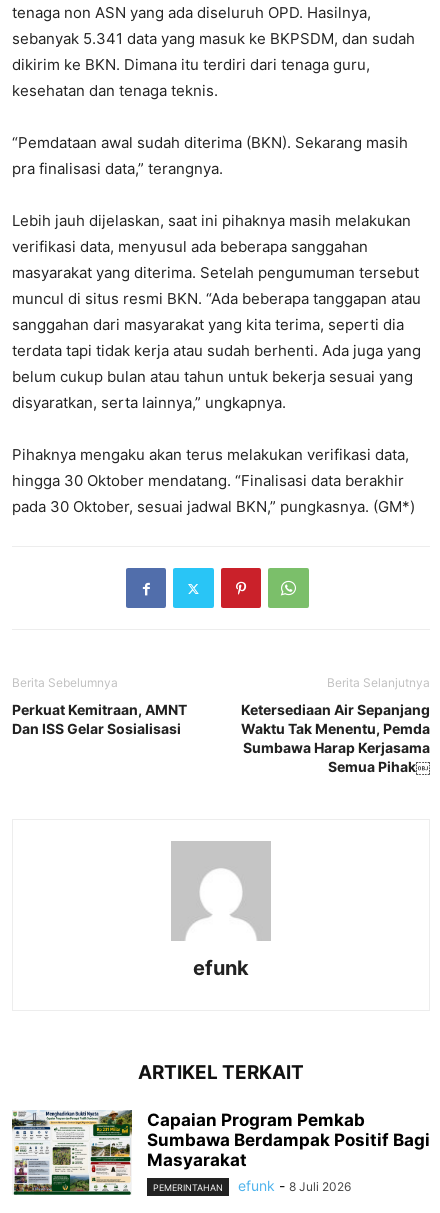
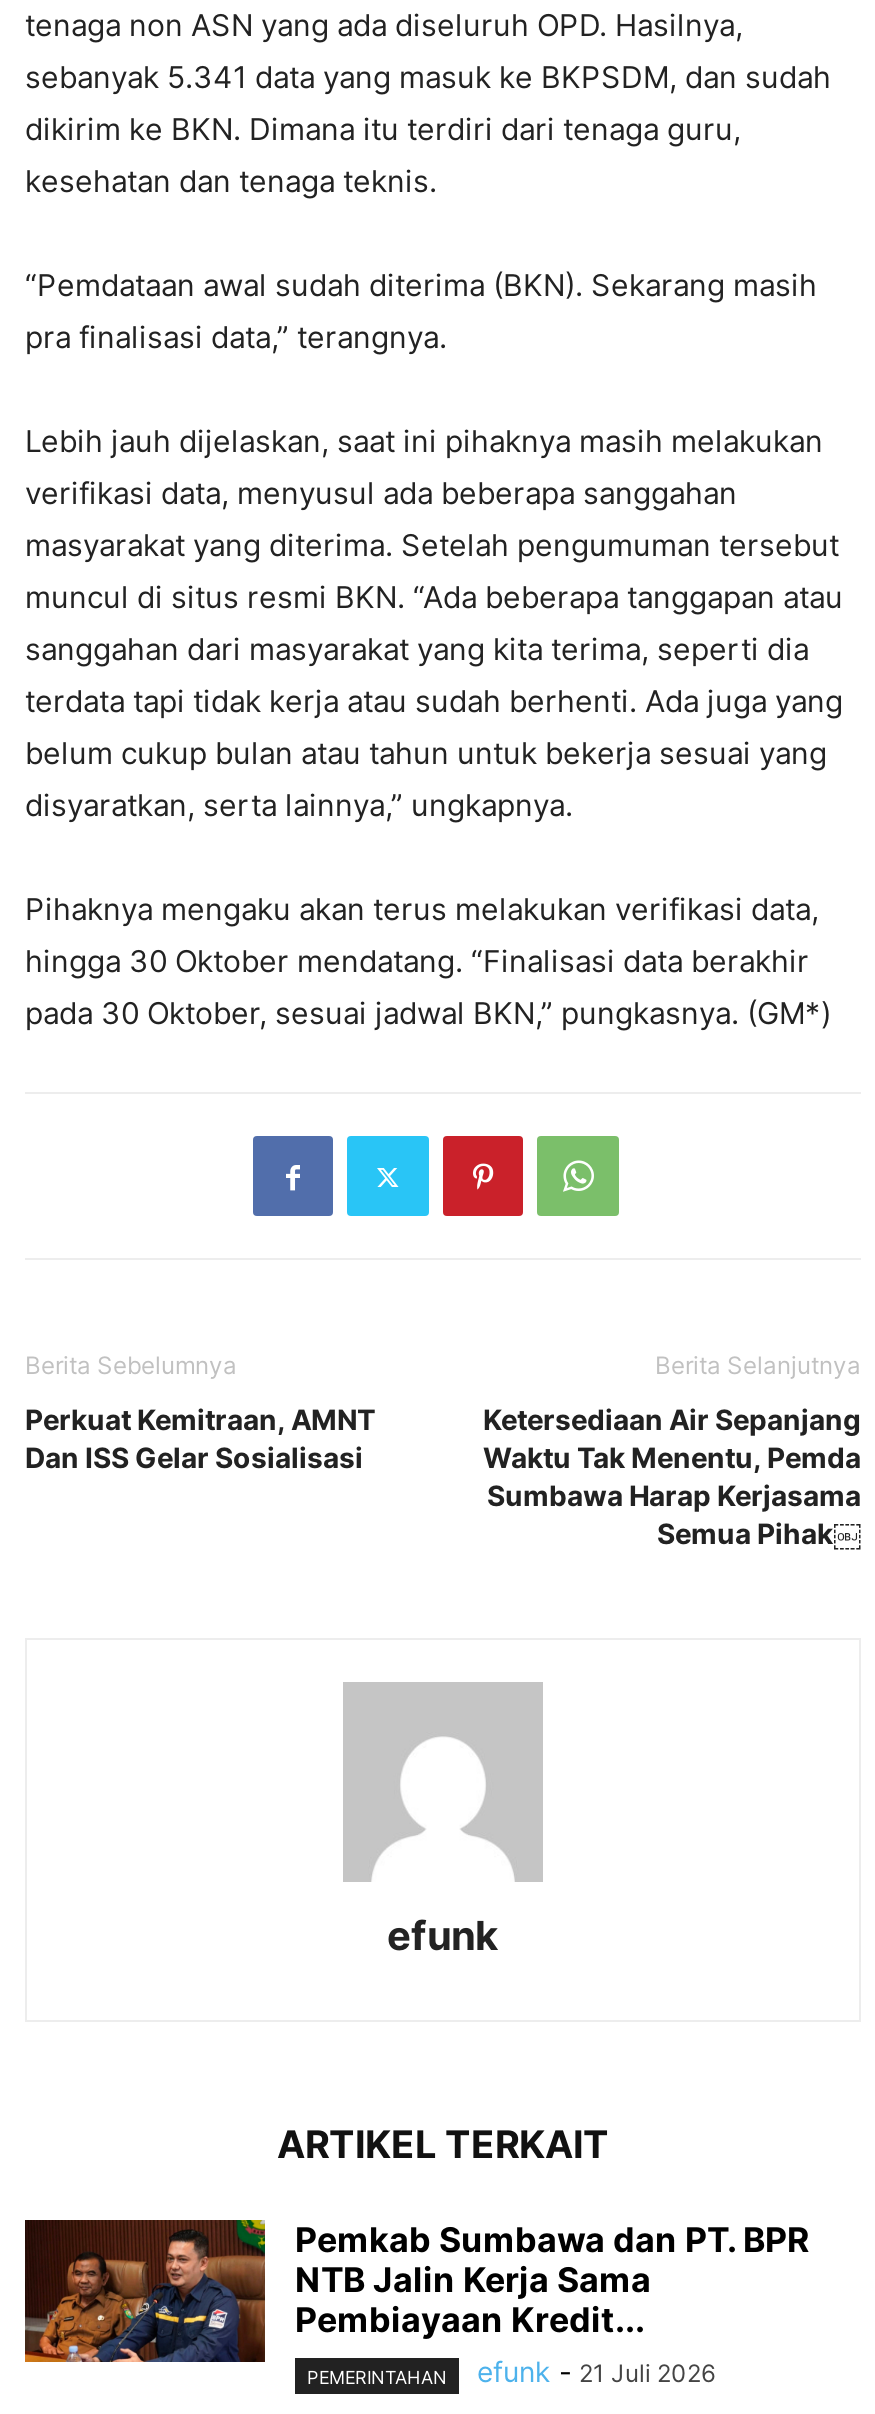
[11,1109,430,1196] [image] | Capaian Program Pemkab | Sumbawa Berdampak Positif Bagi | Masyarakat -> [23,2218,809,2390] [image] | Pemkab Sumbawa dan PT. BPR | NTB Jalin Kerja Sama | Pembiayaan Kredit...
[153,1177,351,1194] PEMERINTAHAN efunk - 8 Juli 2026 -> [307,2355,715,2389] PEMERINTAHAN efunk - 21 Juli 2026

